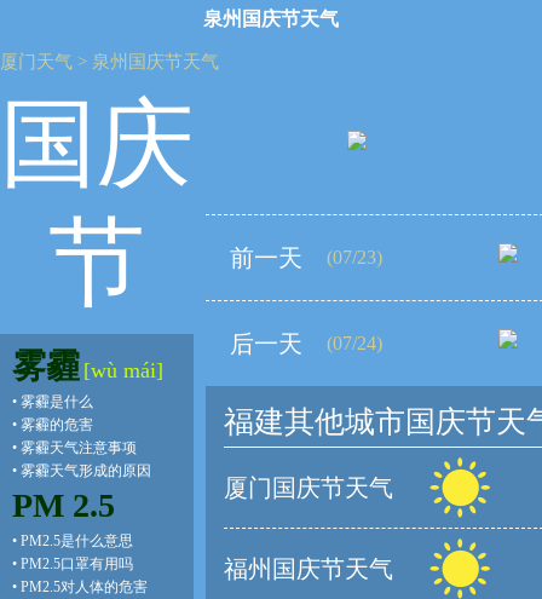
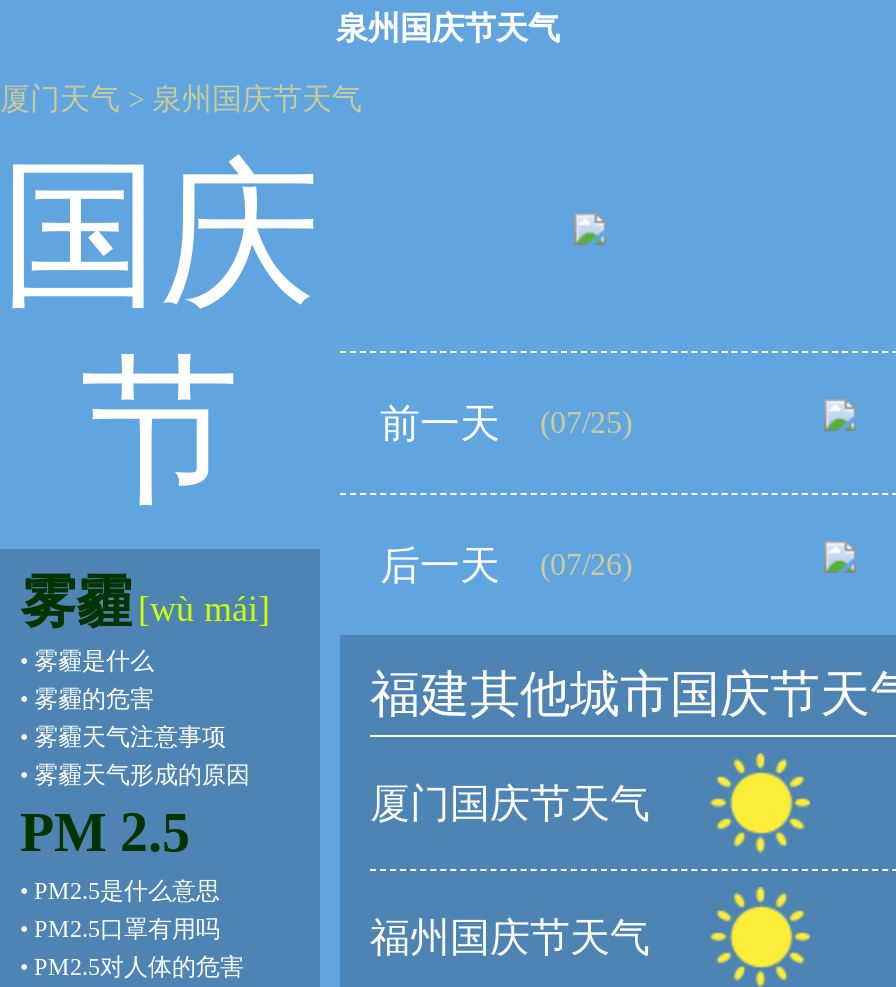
[230,244,382,271] 前一天 (07/23) -> [380,401,632,445] 前一天 (07/25)
[230,330,382,357] 后一天 (07/24) -> [380,543,632,587] 后一天 (07/26)

